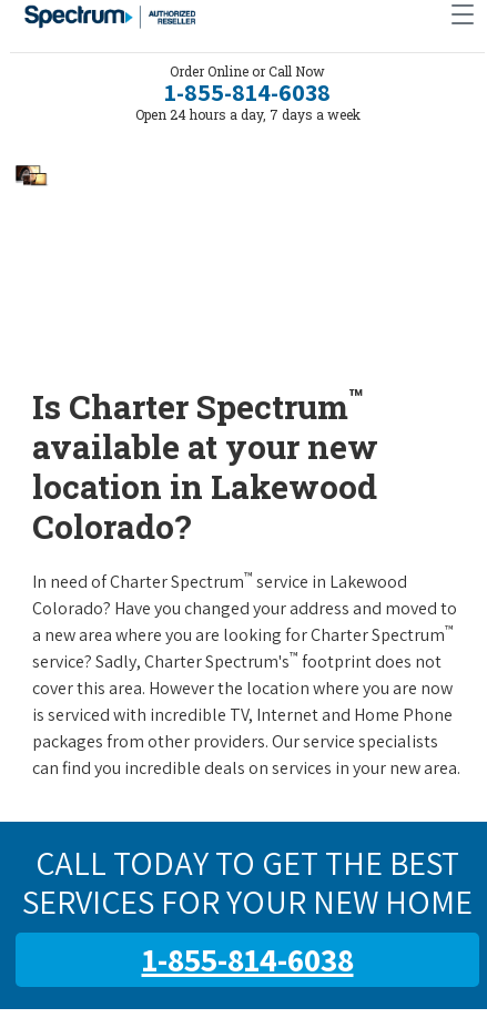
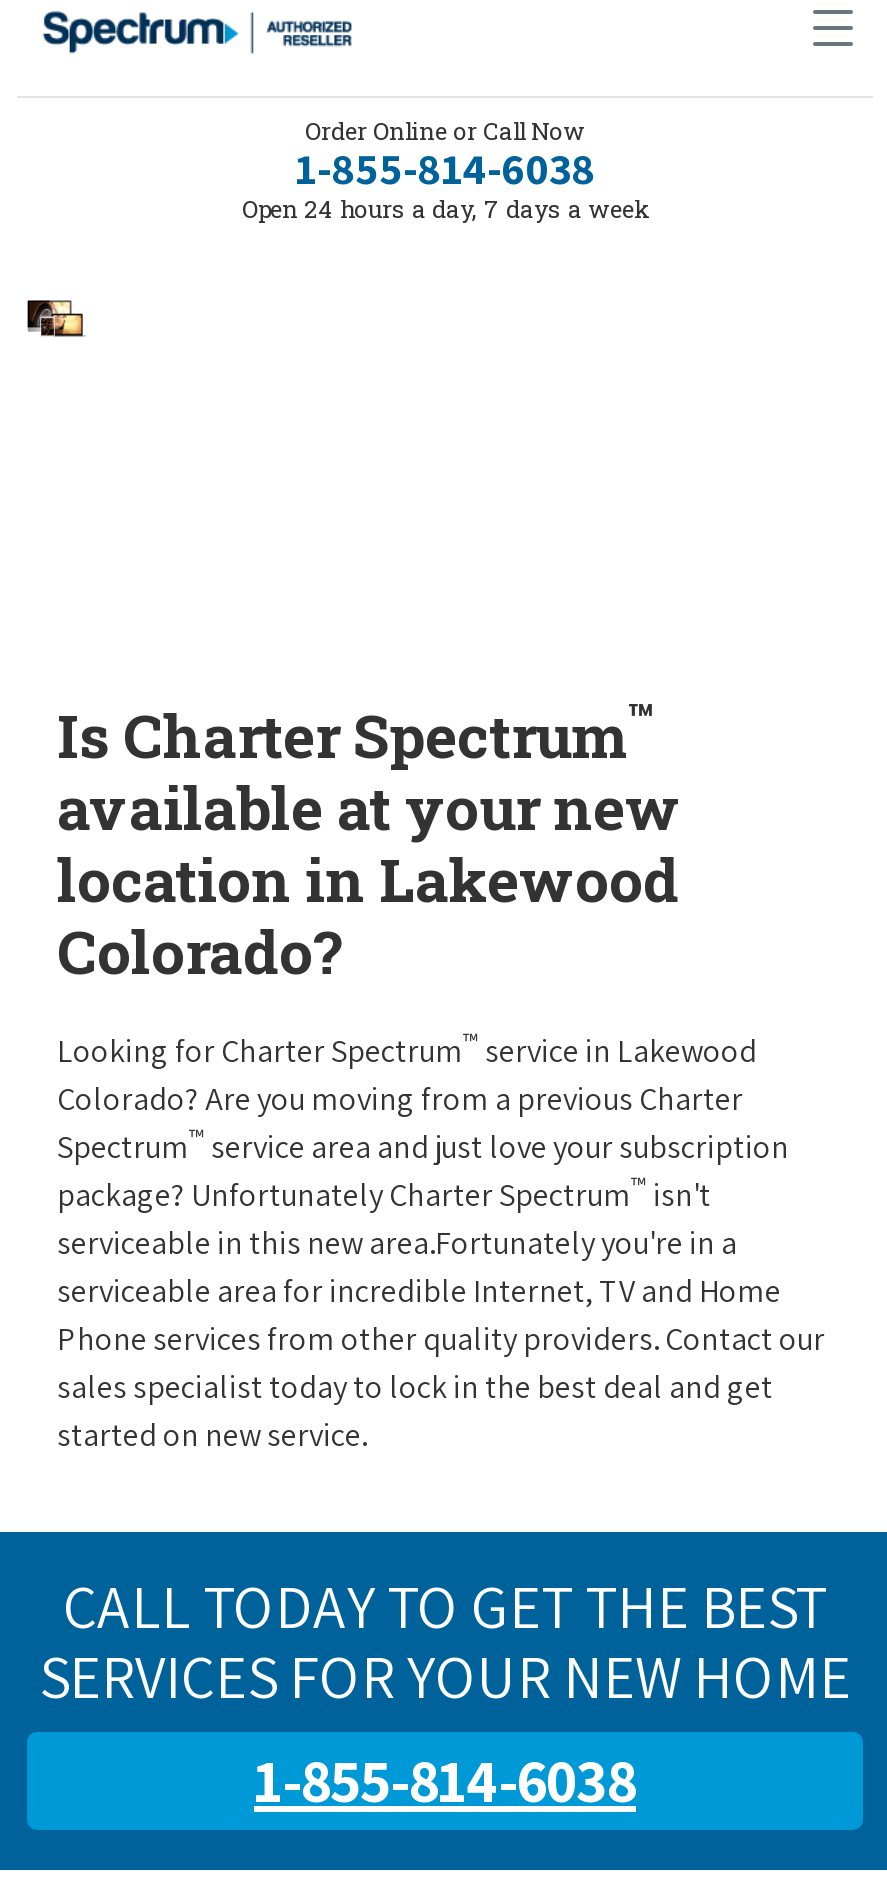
[32,568,460,780] In need of Charter Spectrum™ service in Lakewood | Colorado? Have you changed your address and moved to | a new area where you are looking for Charter Spectrum™ | service? Sadly, Charter Spectrum's™ footprint does not | cover this area. However the location where you are now | is serviced with incredible TV, Internet and Home Phone | packages from other providers. Our service specialists | can find you incredible deals on services in your new area. -> [57,1026,825,1456] Looking for Charter Spectrum™ service in Lakewood | Colorado? Are you moving from a previous Charter | Spectrum™ service area and just love your subscription | package? Unfortunately Charter Spectrum™ isn't | serviceable in this new area.Fortunately you're in a | serviceable area for incredible Internet, TV and Home | Phone services from other quality providers. Contact our | sales specialist today to lock in the best deal and get | started on new service.

